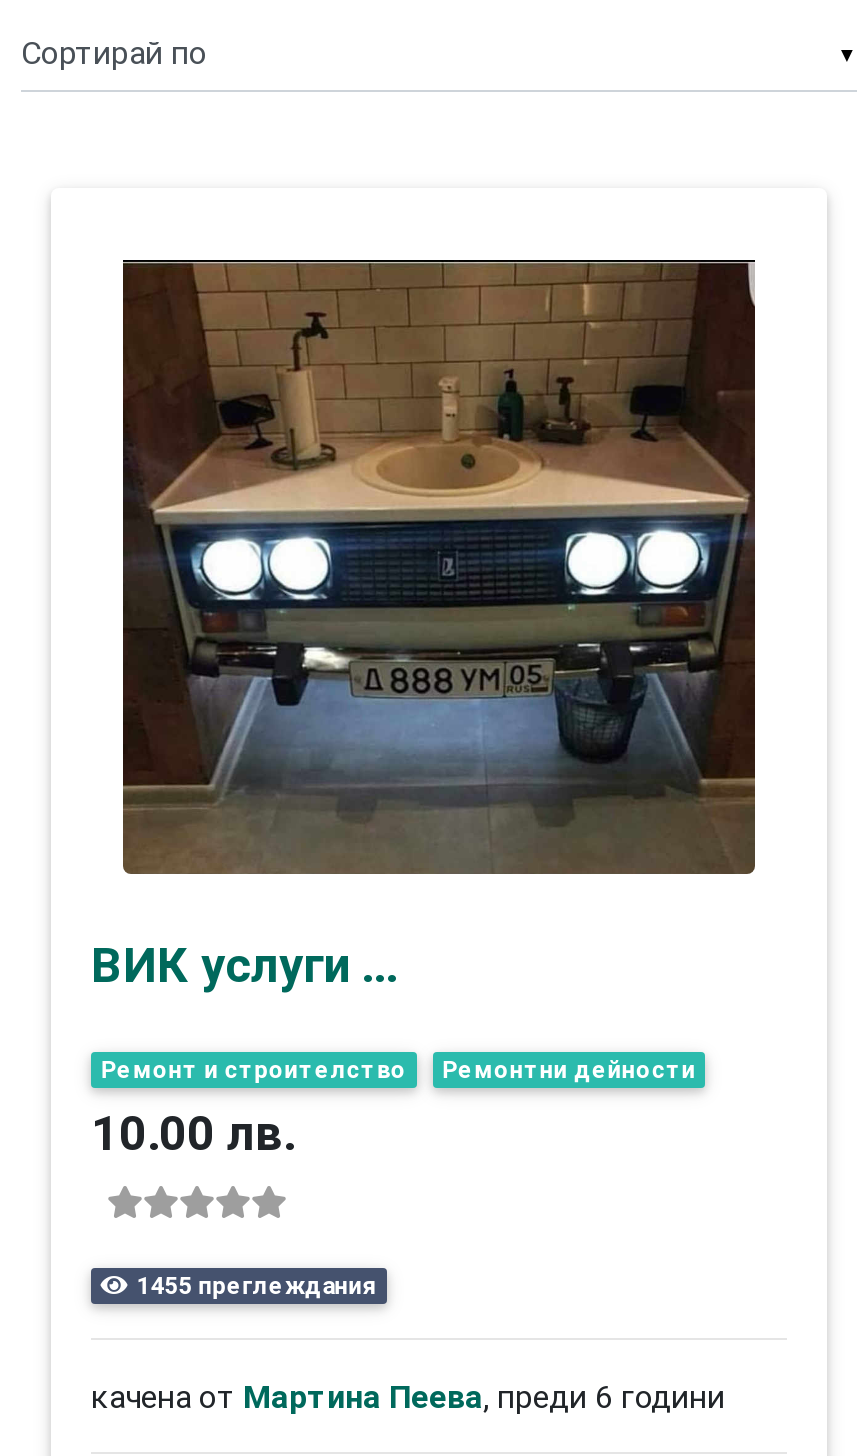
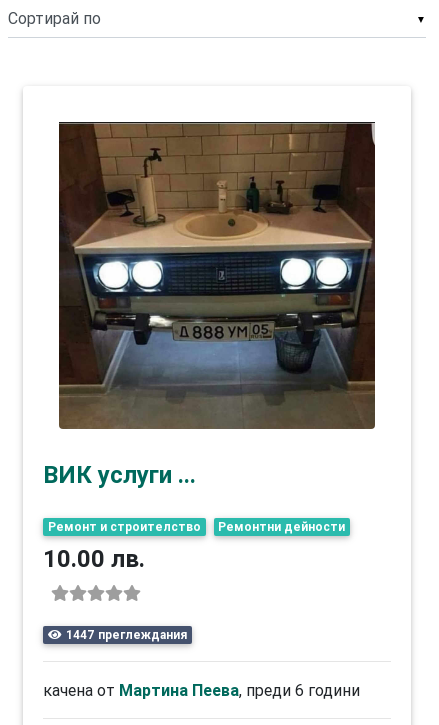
[137,1270,377,1300] 1455 преглеждания -> [66,627,187,642] 1447 преглеждания

